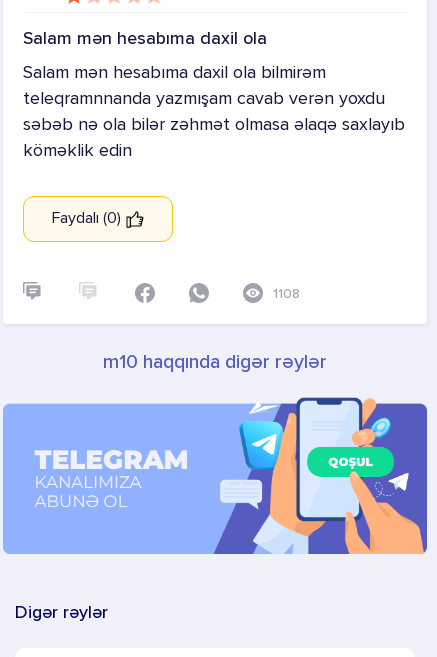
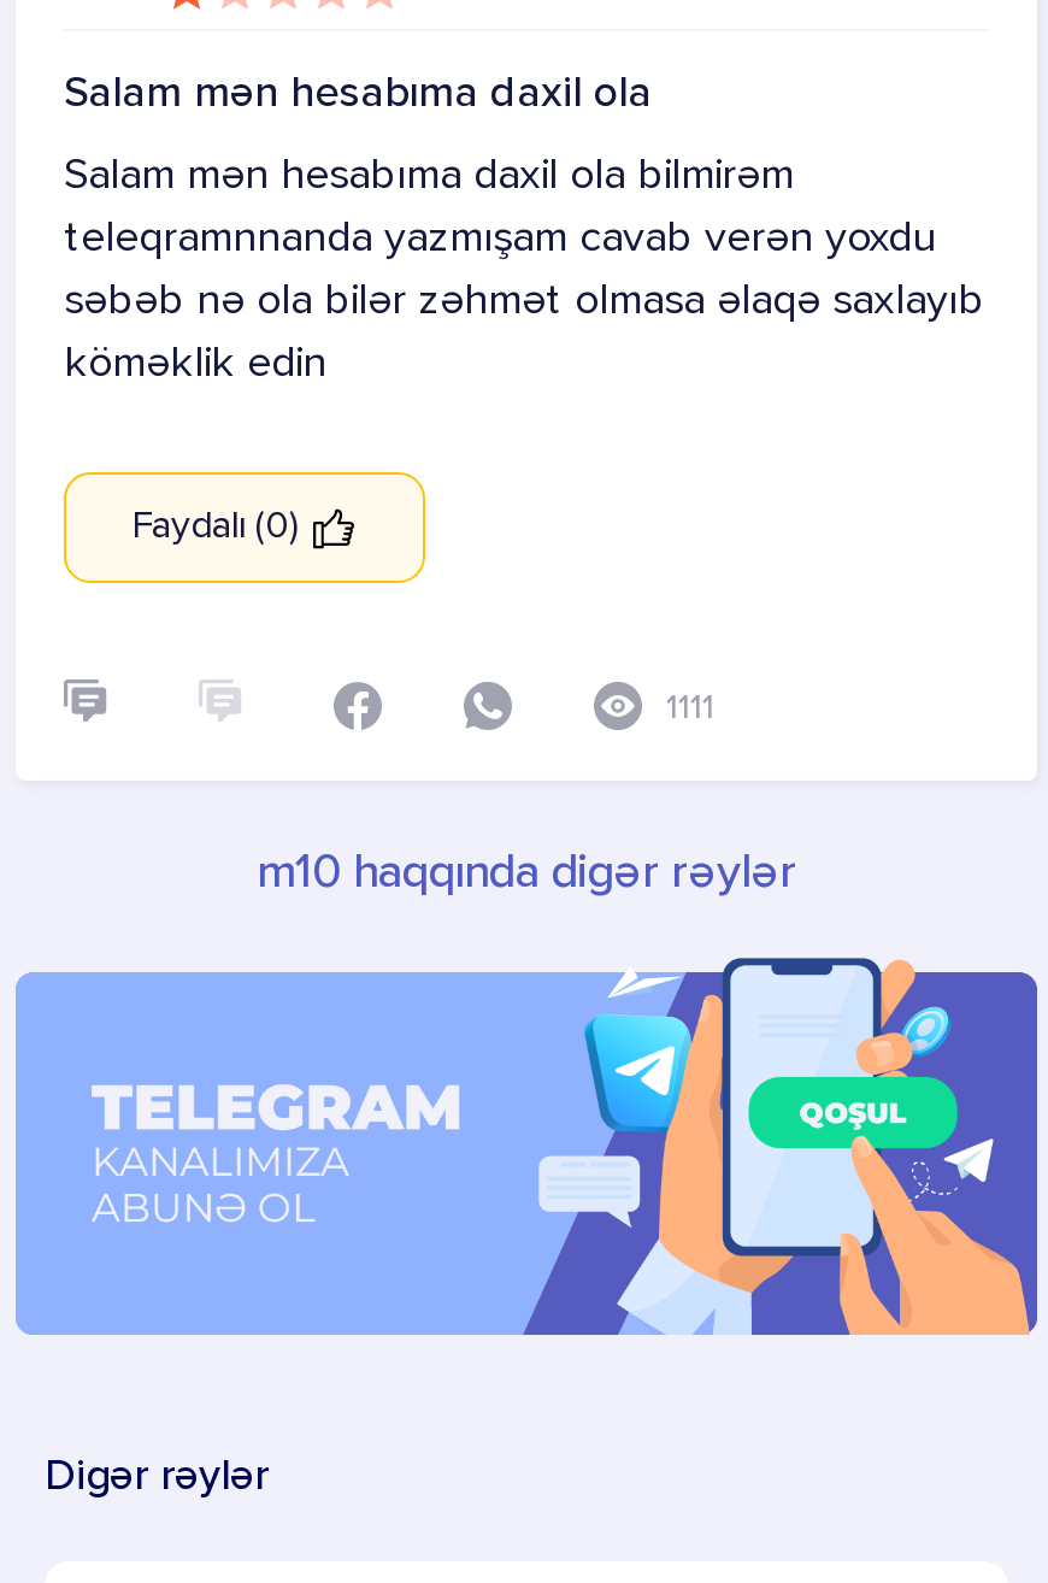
[273,287,300,301] 1108 -> [666,691,714,725] 1111

